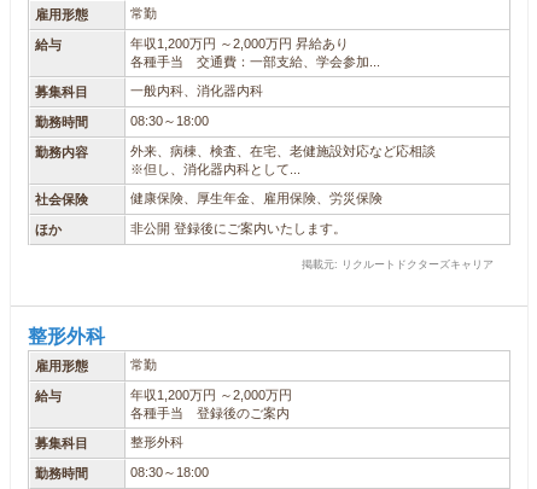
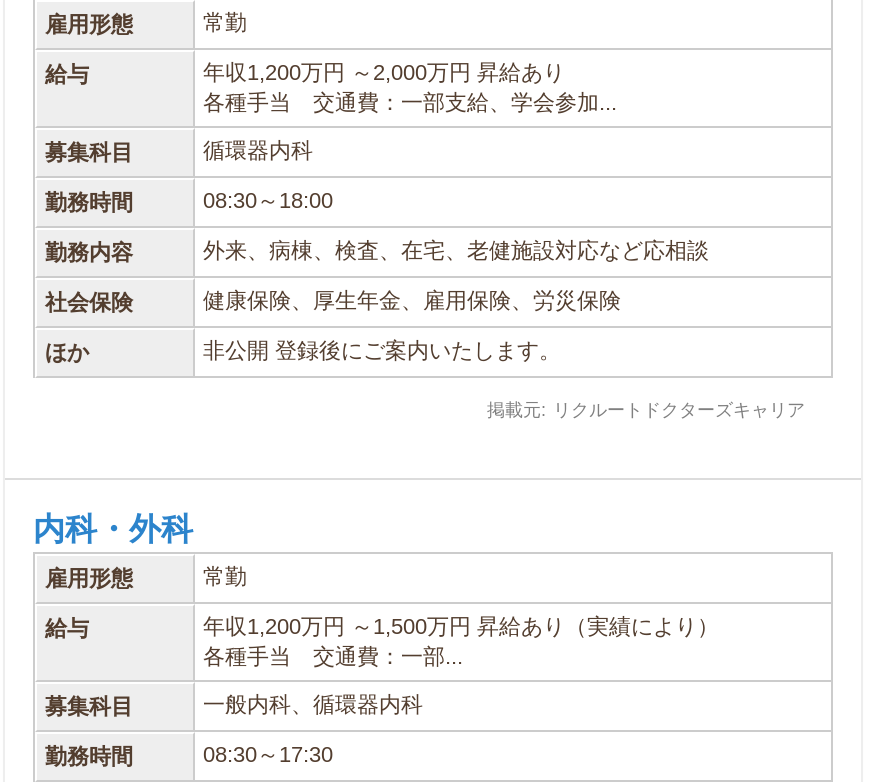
[130,83,263,98] 一般内科、消化器内科 -> [203,138,313,162] 循環器内科
[130,162,300,176] ※但し、消化器内科として... -> none
[28,326,105,347] 整形外科 -> [33,512,193,546] 内科・外科
[130,388,292,420] 年収1,200万円 ～2,000万円 | 各種手当 登録後のご案内 -> [203,614,719,668] 年収1,200万円 ～1,500万円 昇給あり（実績により） | 各種手当 交通費：一部...
[130,435,183,449] 整形外科 -> [203,692,423,716] 一般内科、循環器内科
[130,465,209,479] 08:30～18:00 -> [203,742,333,766] 08:30～17:30

